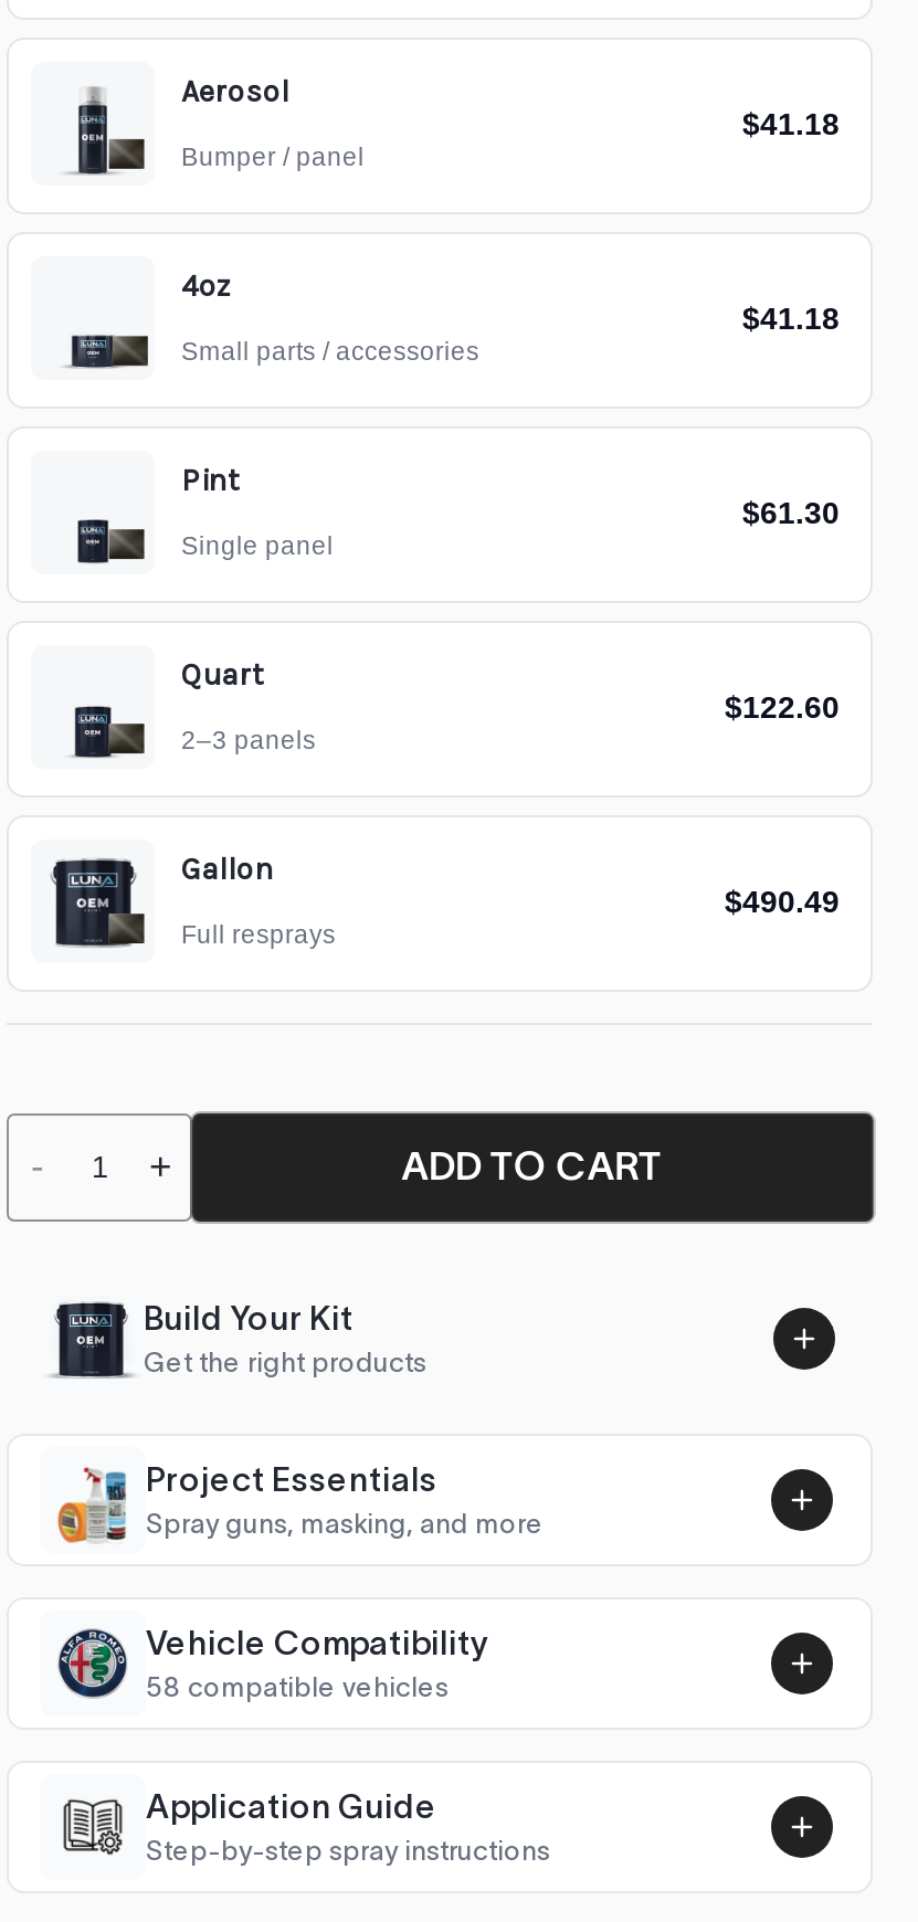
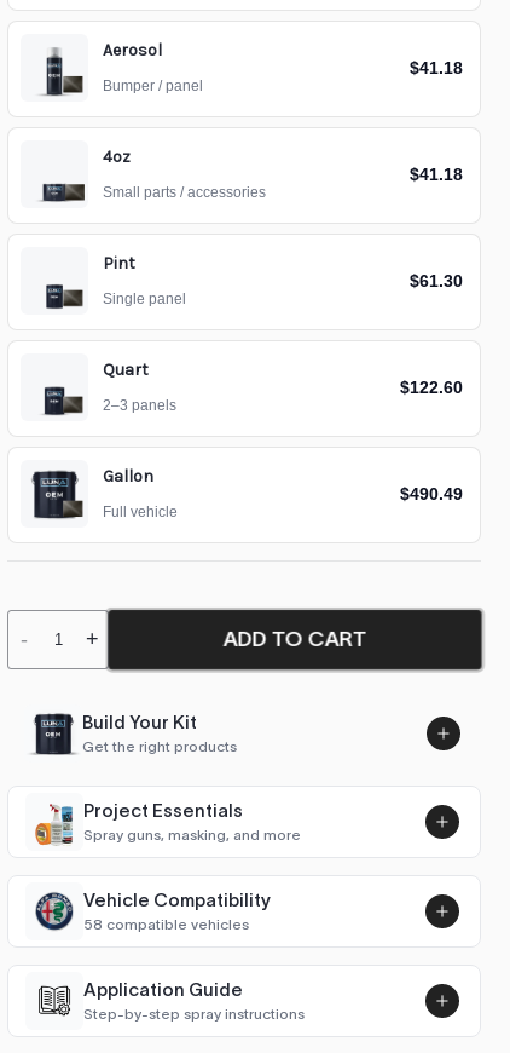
[181,921,336,948] Full resprays -> [103,505,178,519] Full vehicle

